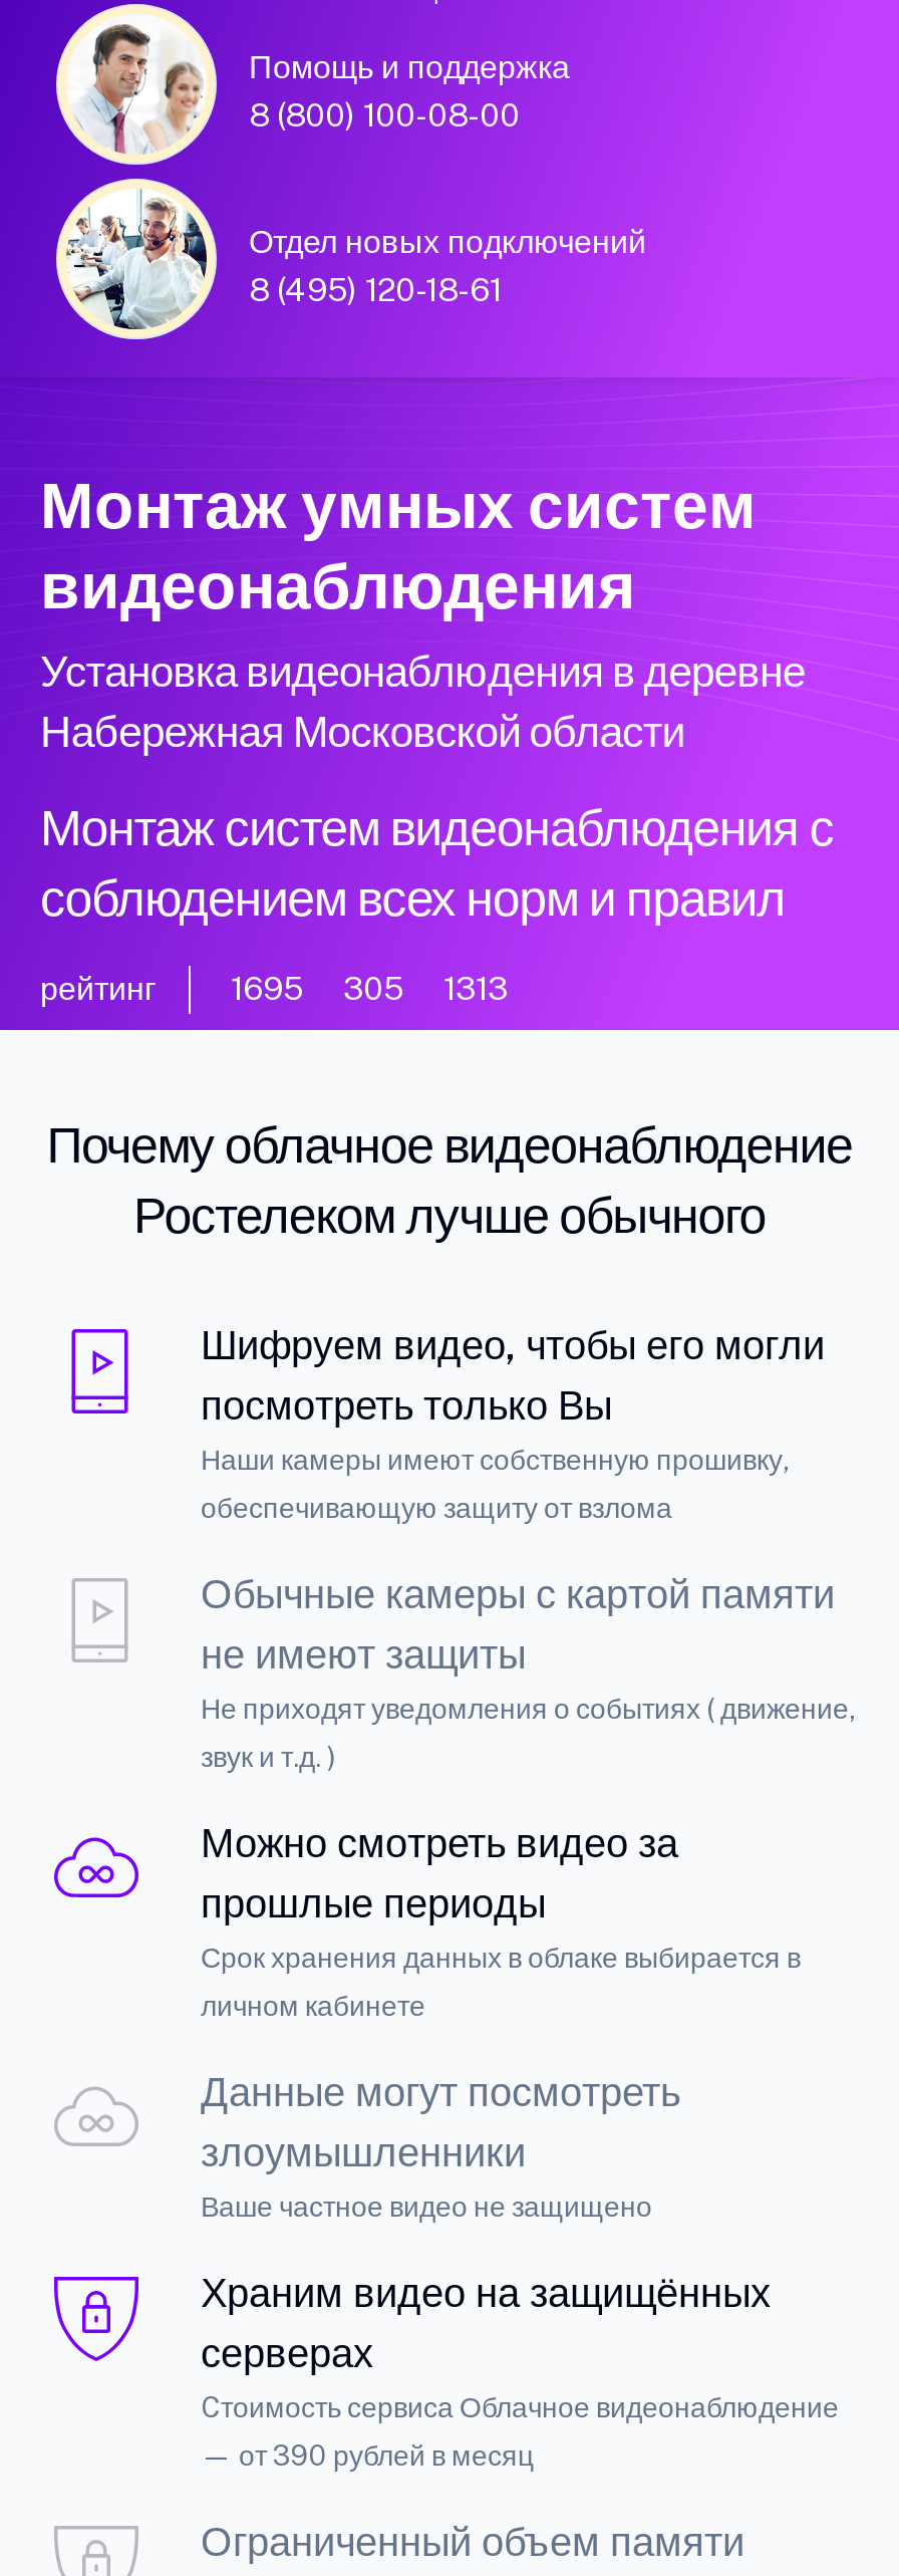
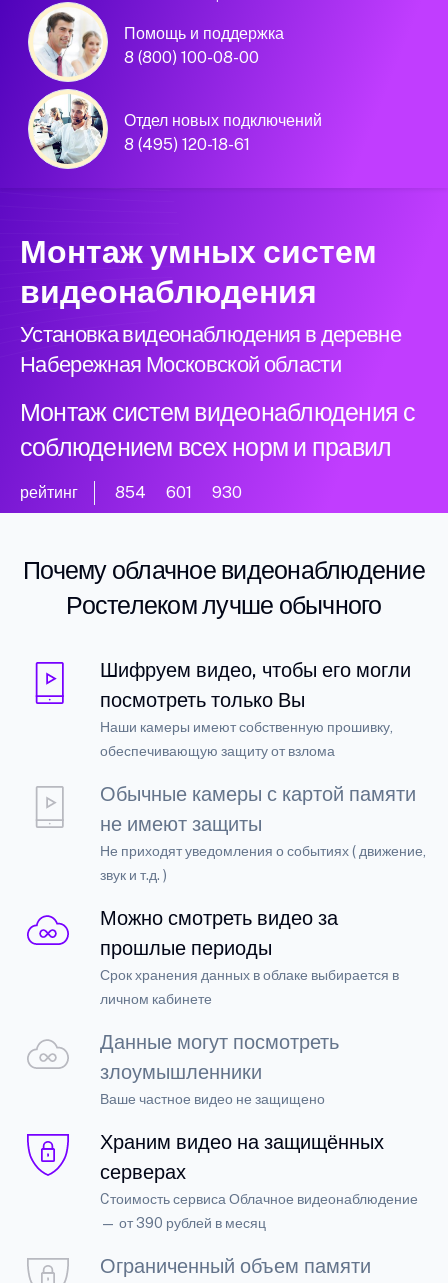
[231,970,303,1008] 1695 -> [115,483,146,502] 854
[343,970,403,1008] 305 -> [166,483,192,502] 601
[443,970,508,1008] 1313 -> [212,483,242,502] 930

